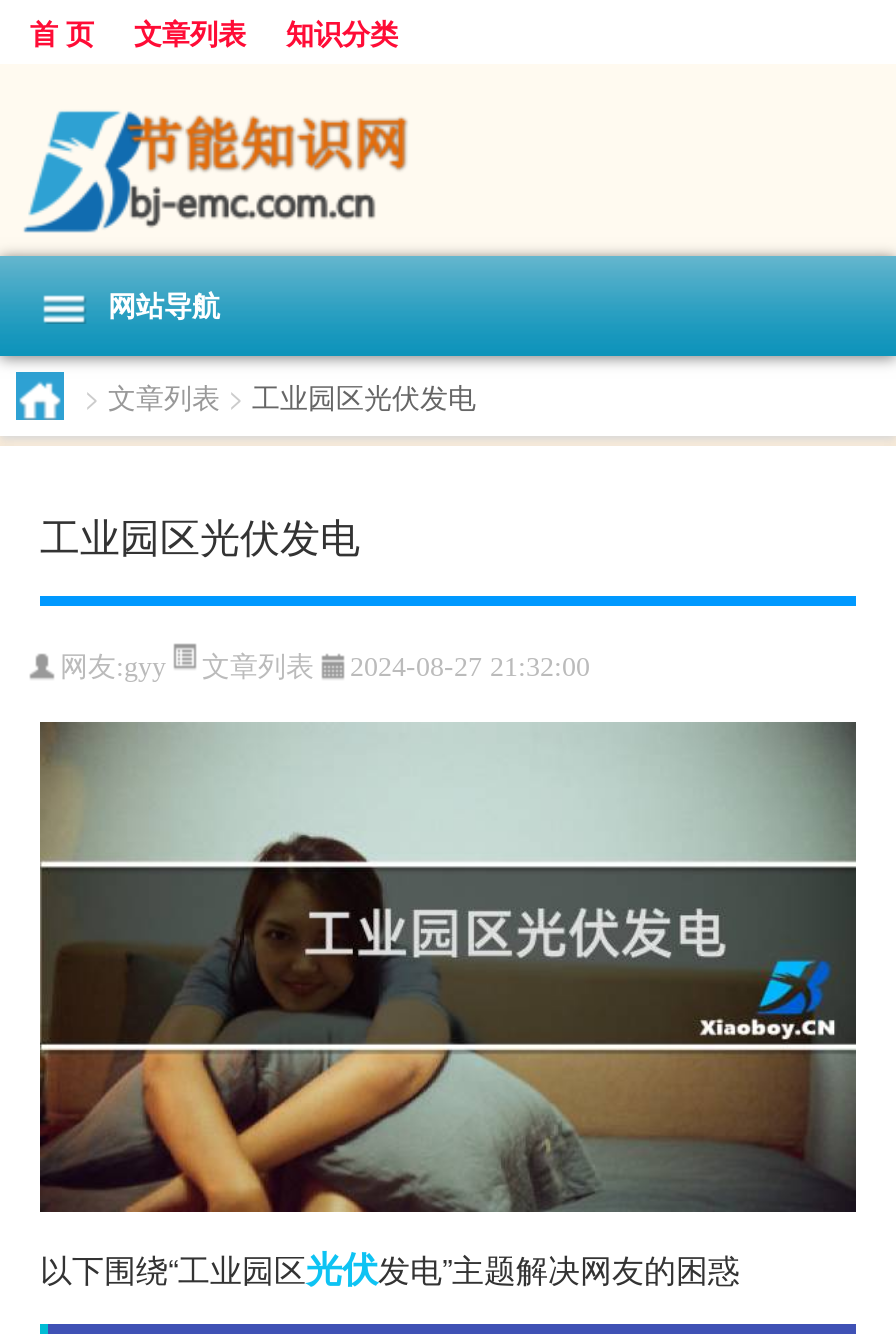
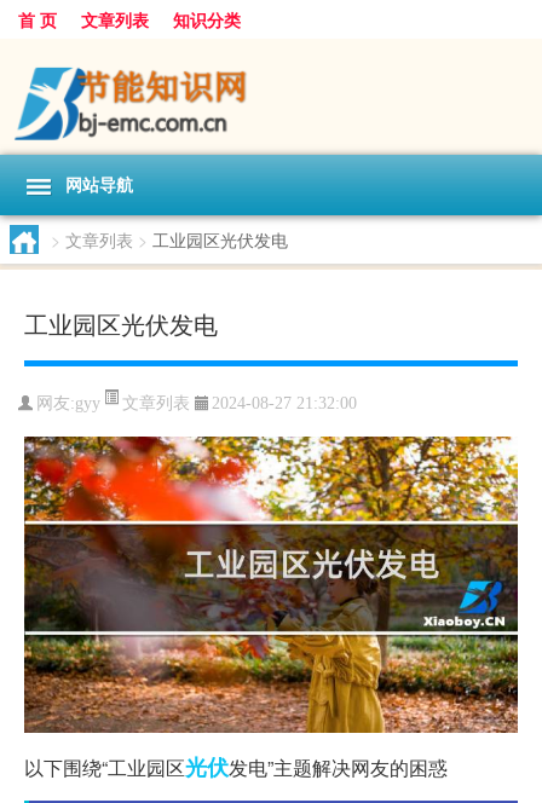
[38,720,858,1214] [image] -> [23,435,519,734] [image]

